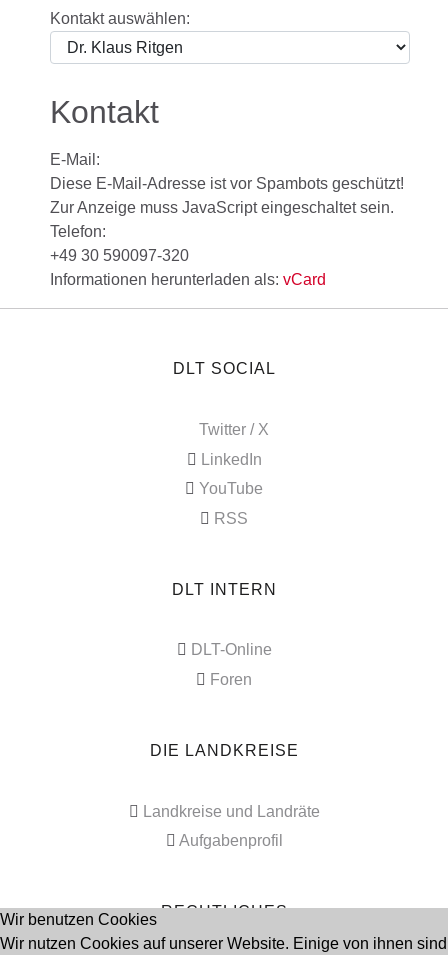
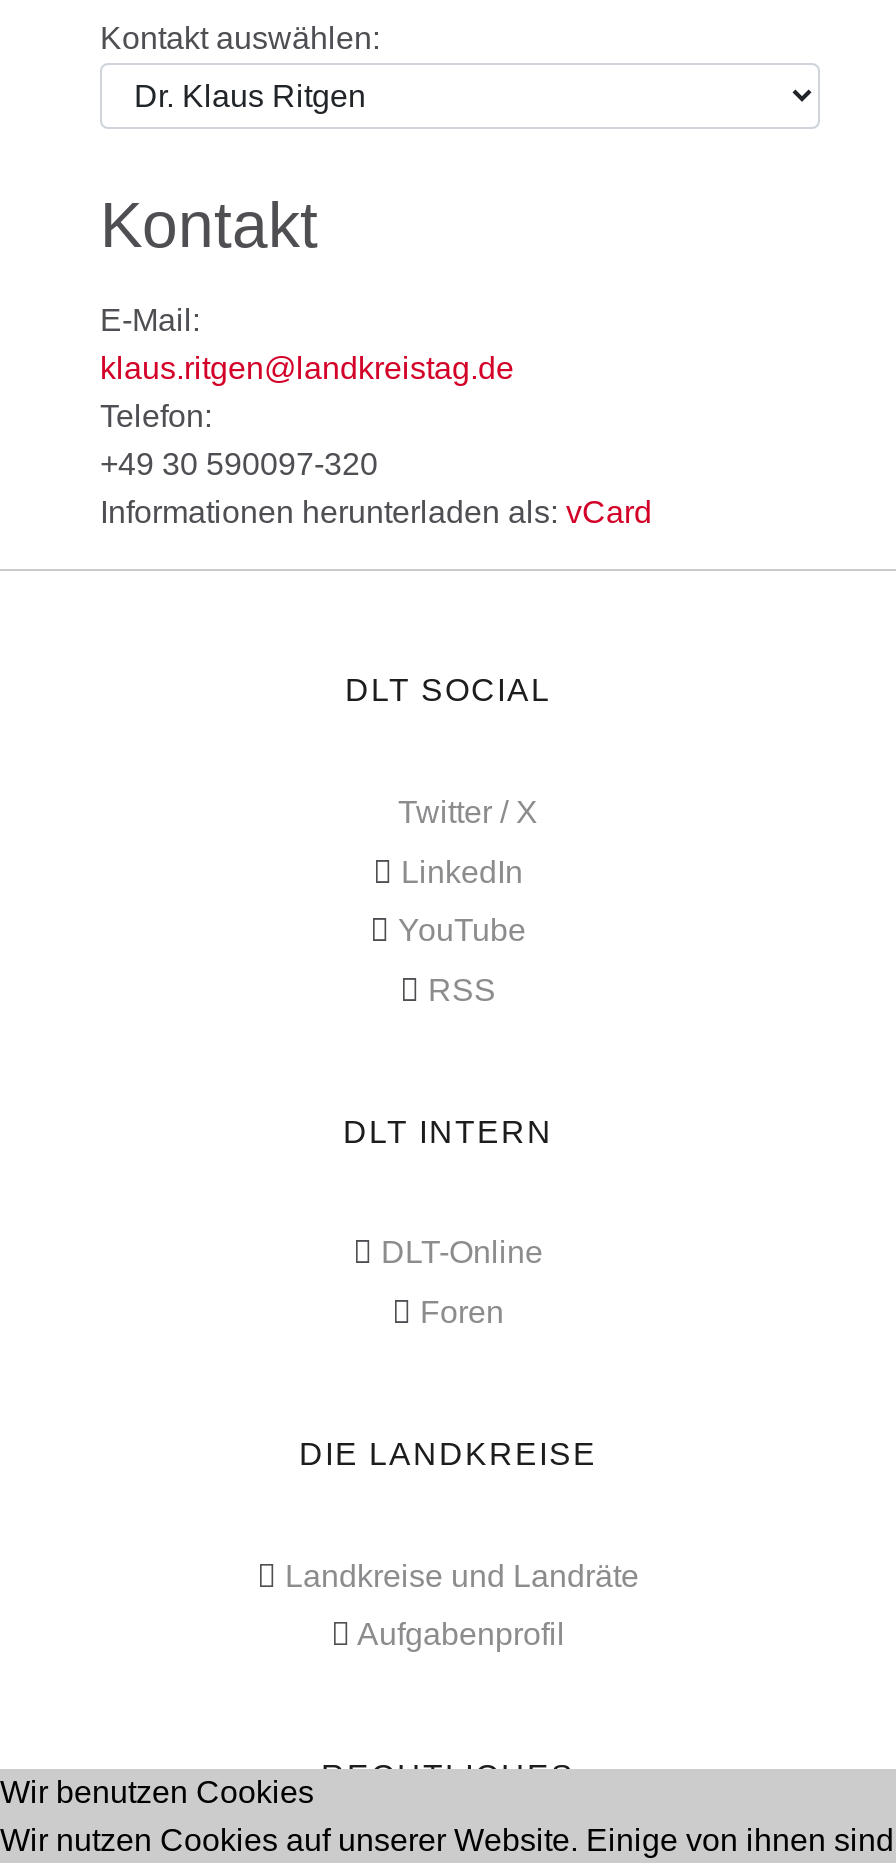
[50,175,404,216] Diese E-Mail-Adresse ist vor Spambots geschützt! | Zur Anzeige muss JavaScript eingeschaltet sein. -> [100,351,514,385] klaus.ritgen@landkreistag.de

